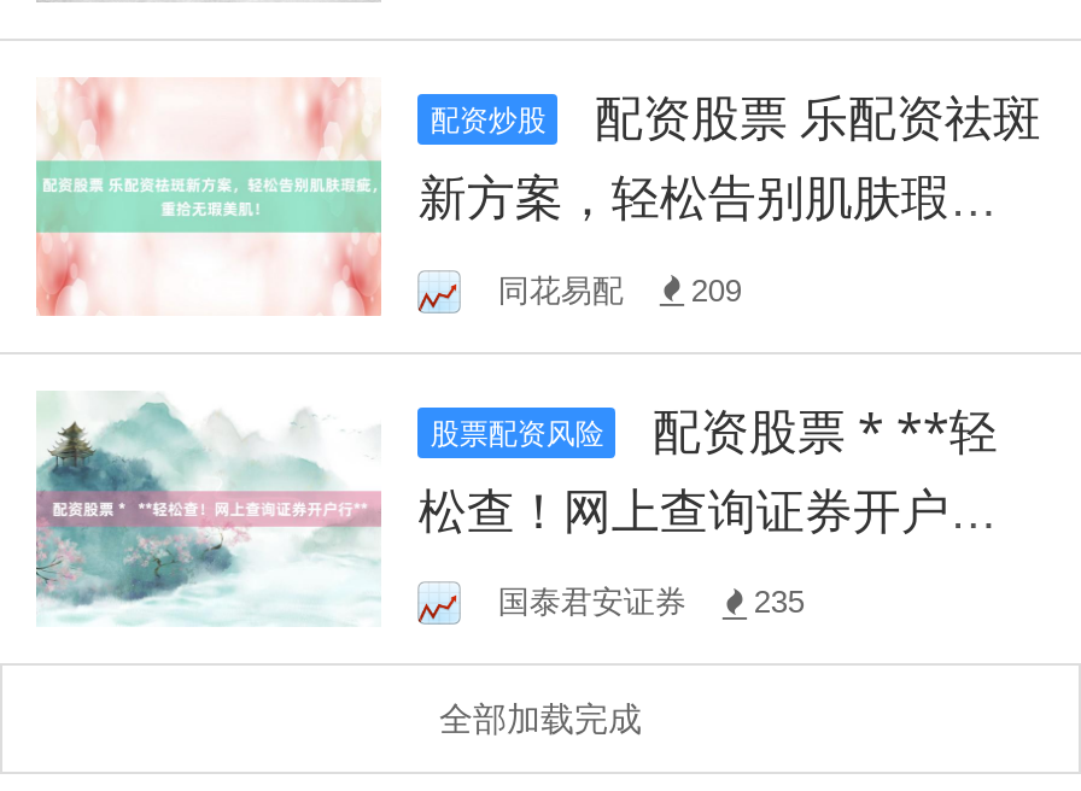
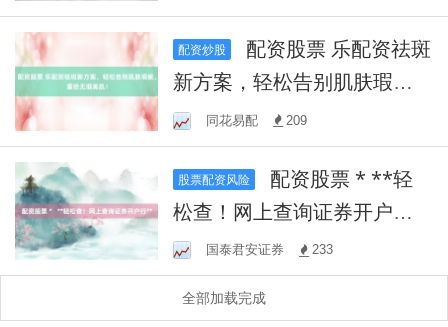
[754,585,804,621] 235 -> [312,242,333,257] 233

